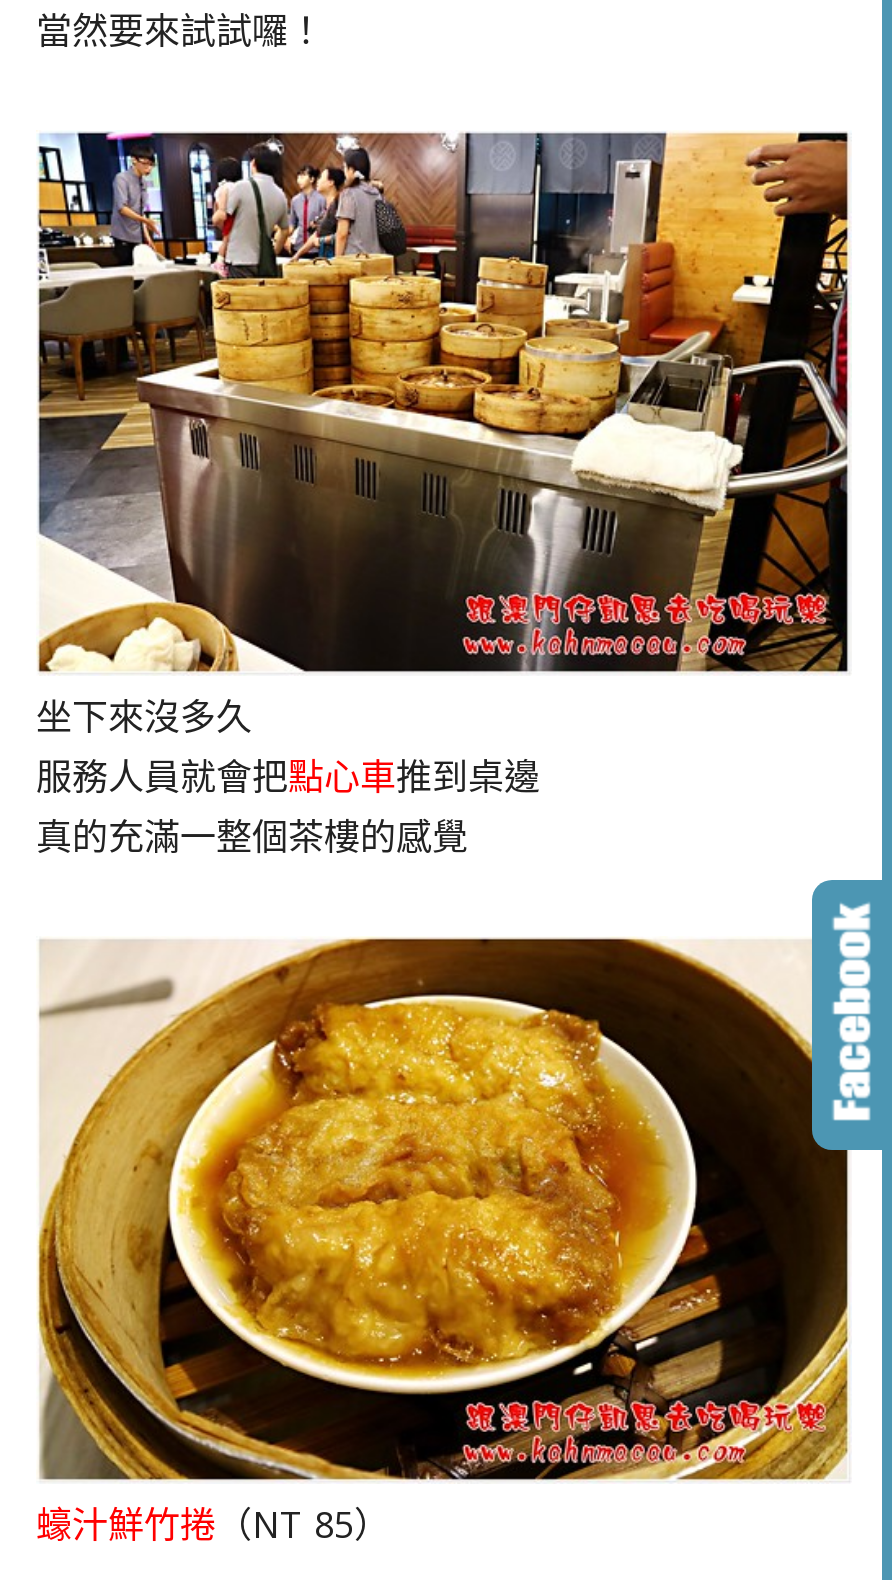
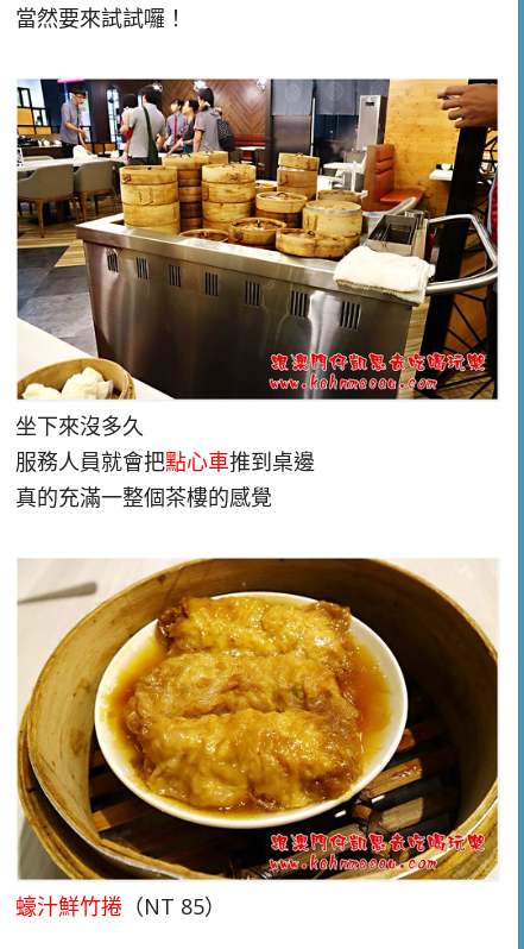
[810,878,882,1152] [image] -> [476,523,519,684] [image]

